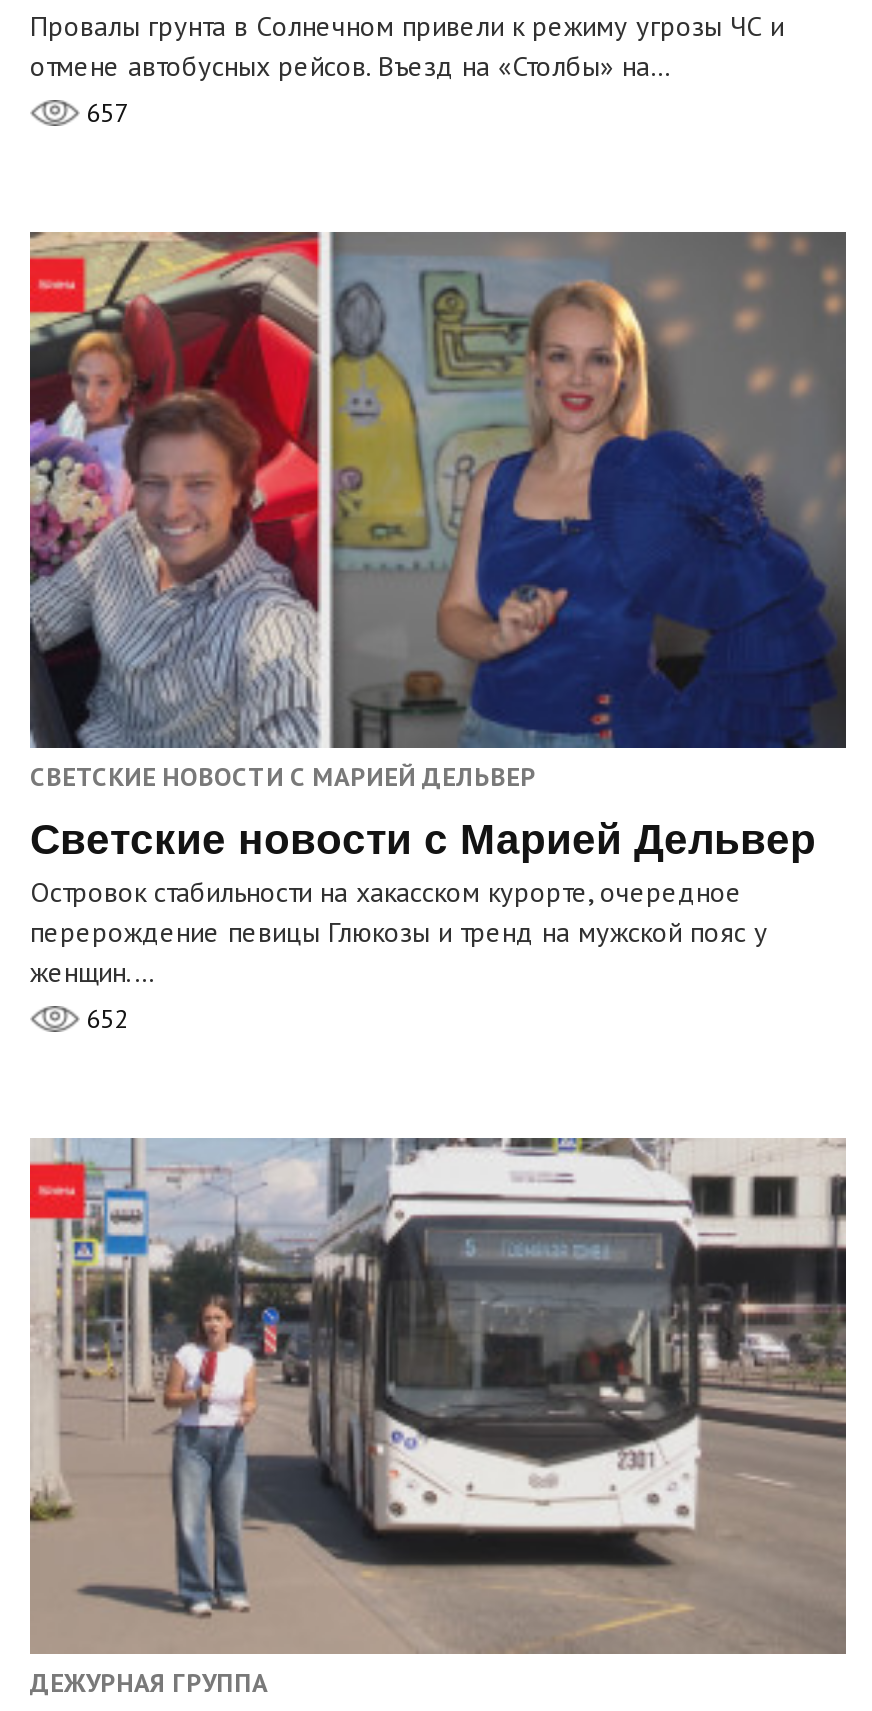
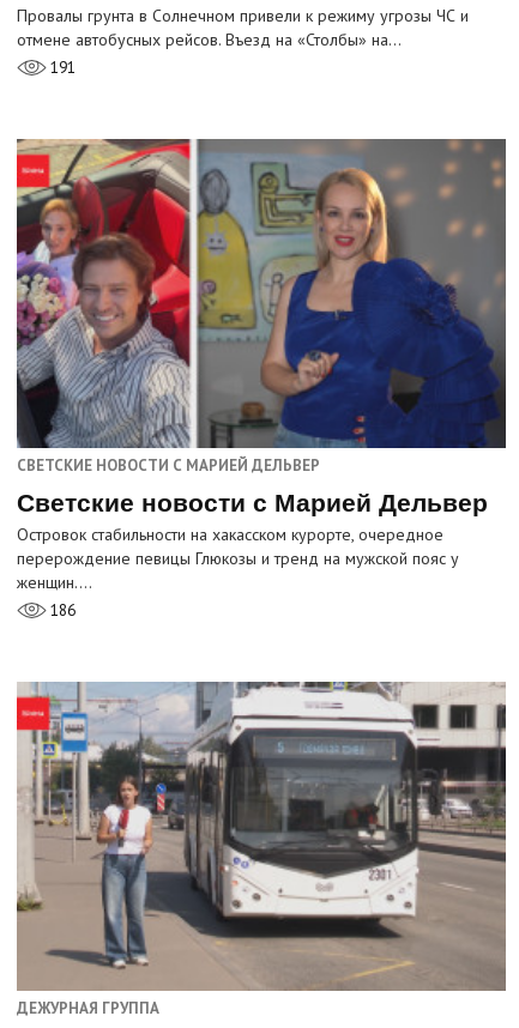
[80,96,128,130] 657 -> [47,58,76,78] 191
[80,1003,128,1037] 652 -> [47,601,76,621] 186

